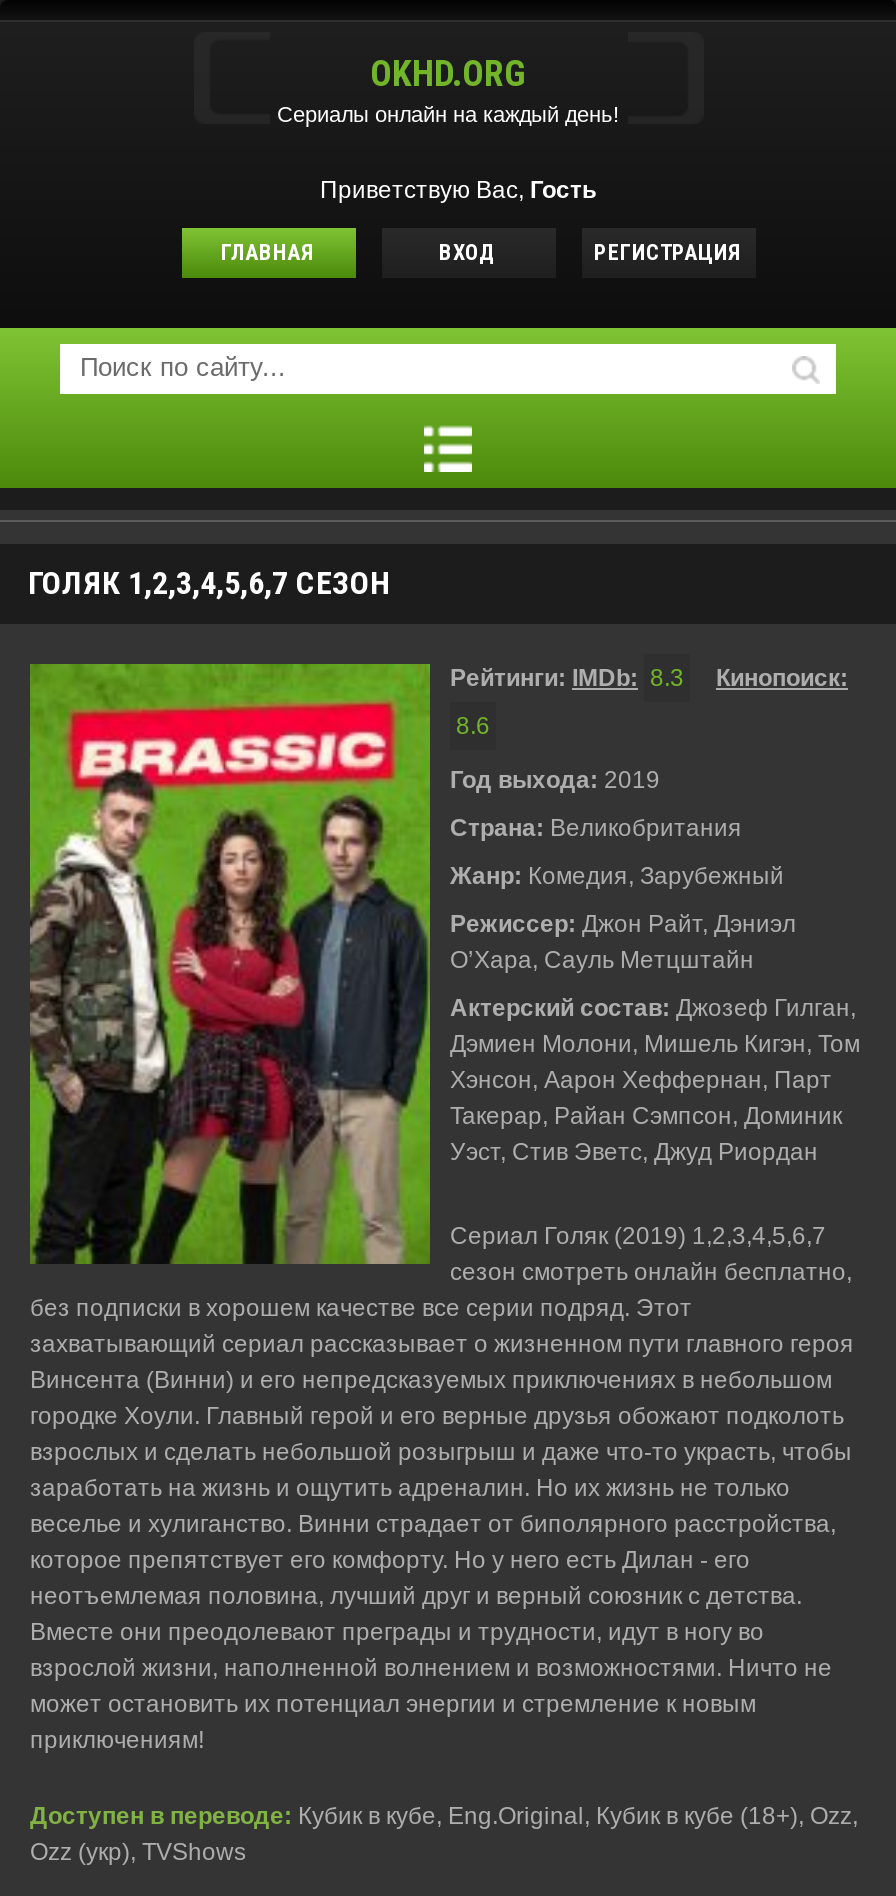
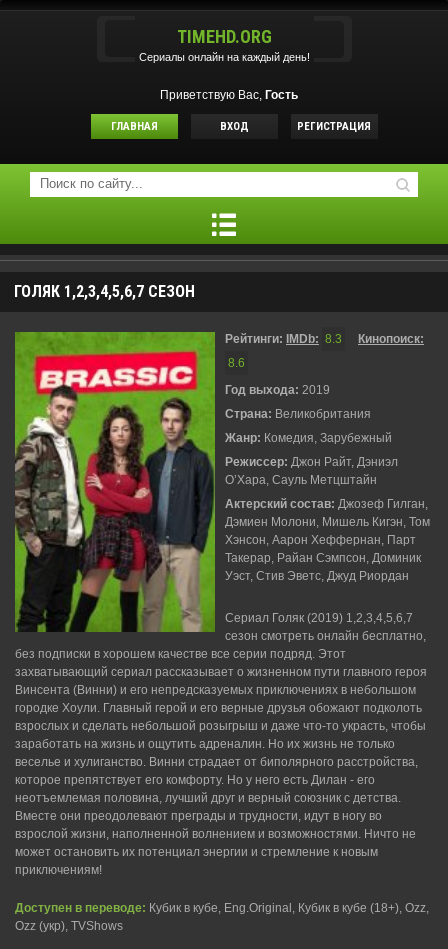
[370,52,526,94] OKHD.ORG -> [176,26,271,47] TIMEHD.ORG

